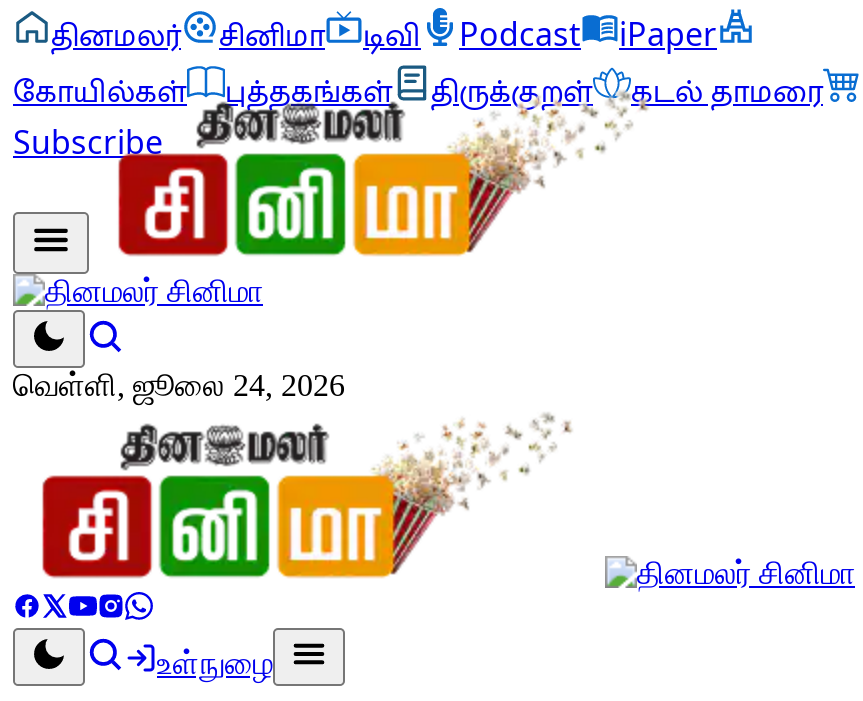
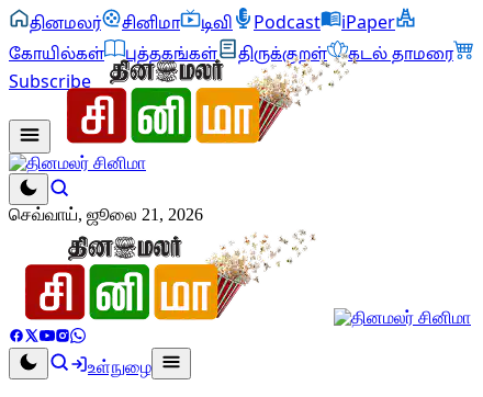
[13,368,345,402] வெள்ளி, ஜூலை 24, 2026 -> [9,205,203,224] செவ்வாய், ஜூலை 21, 2026

